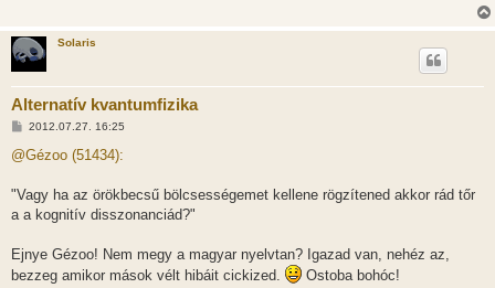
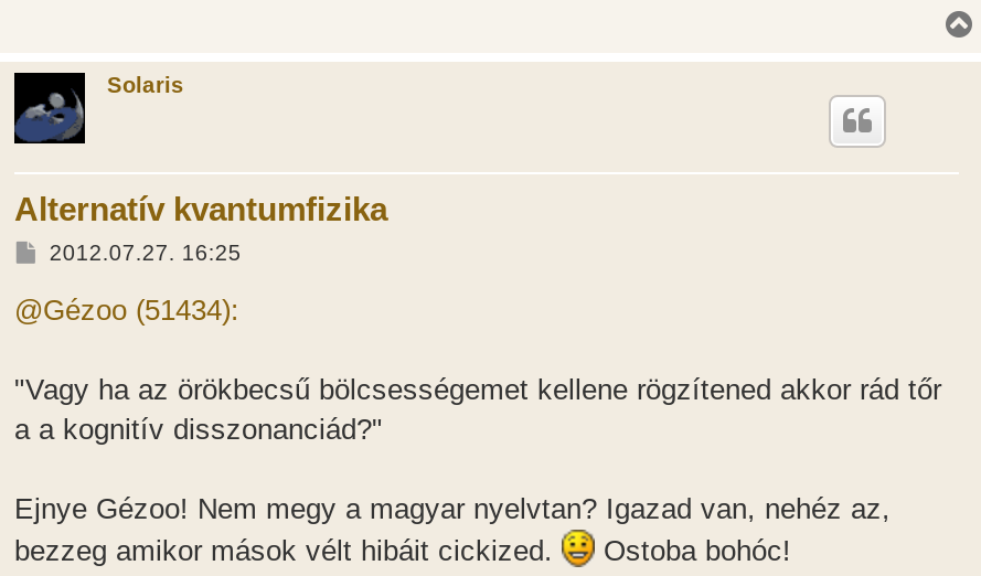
[10,36,45,72] [image] -> [12,73,85,143] [image]

